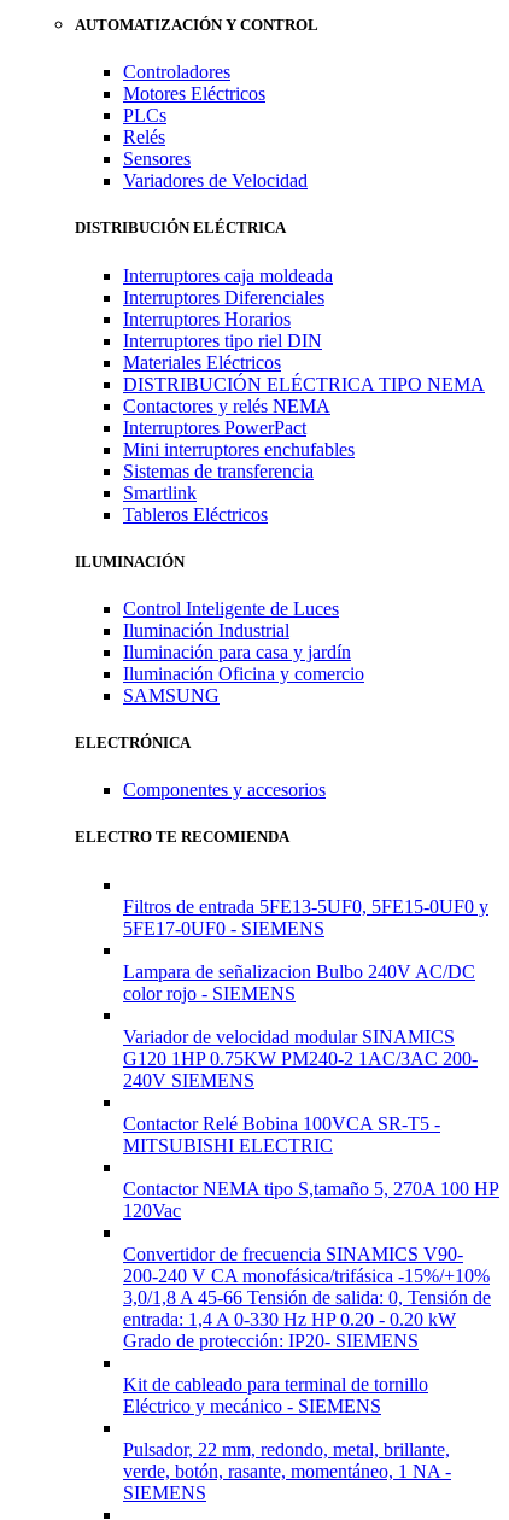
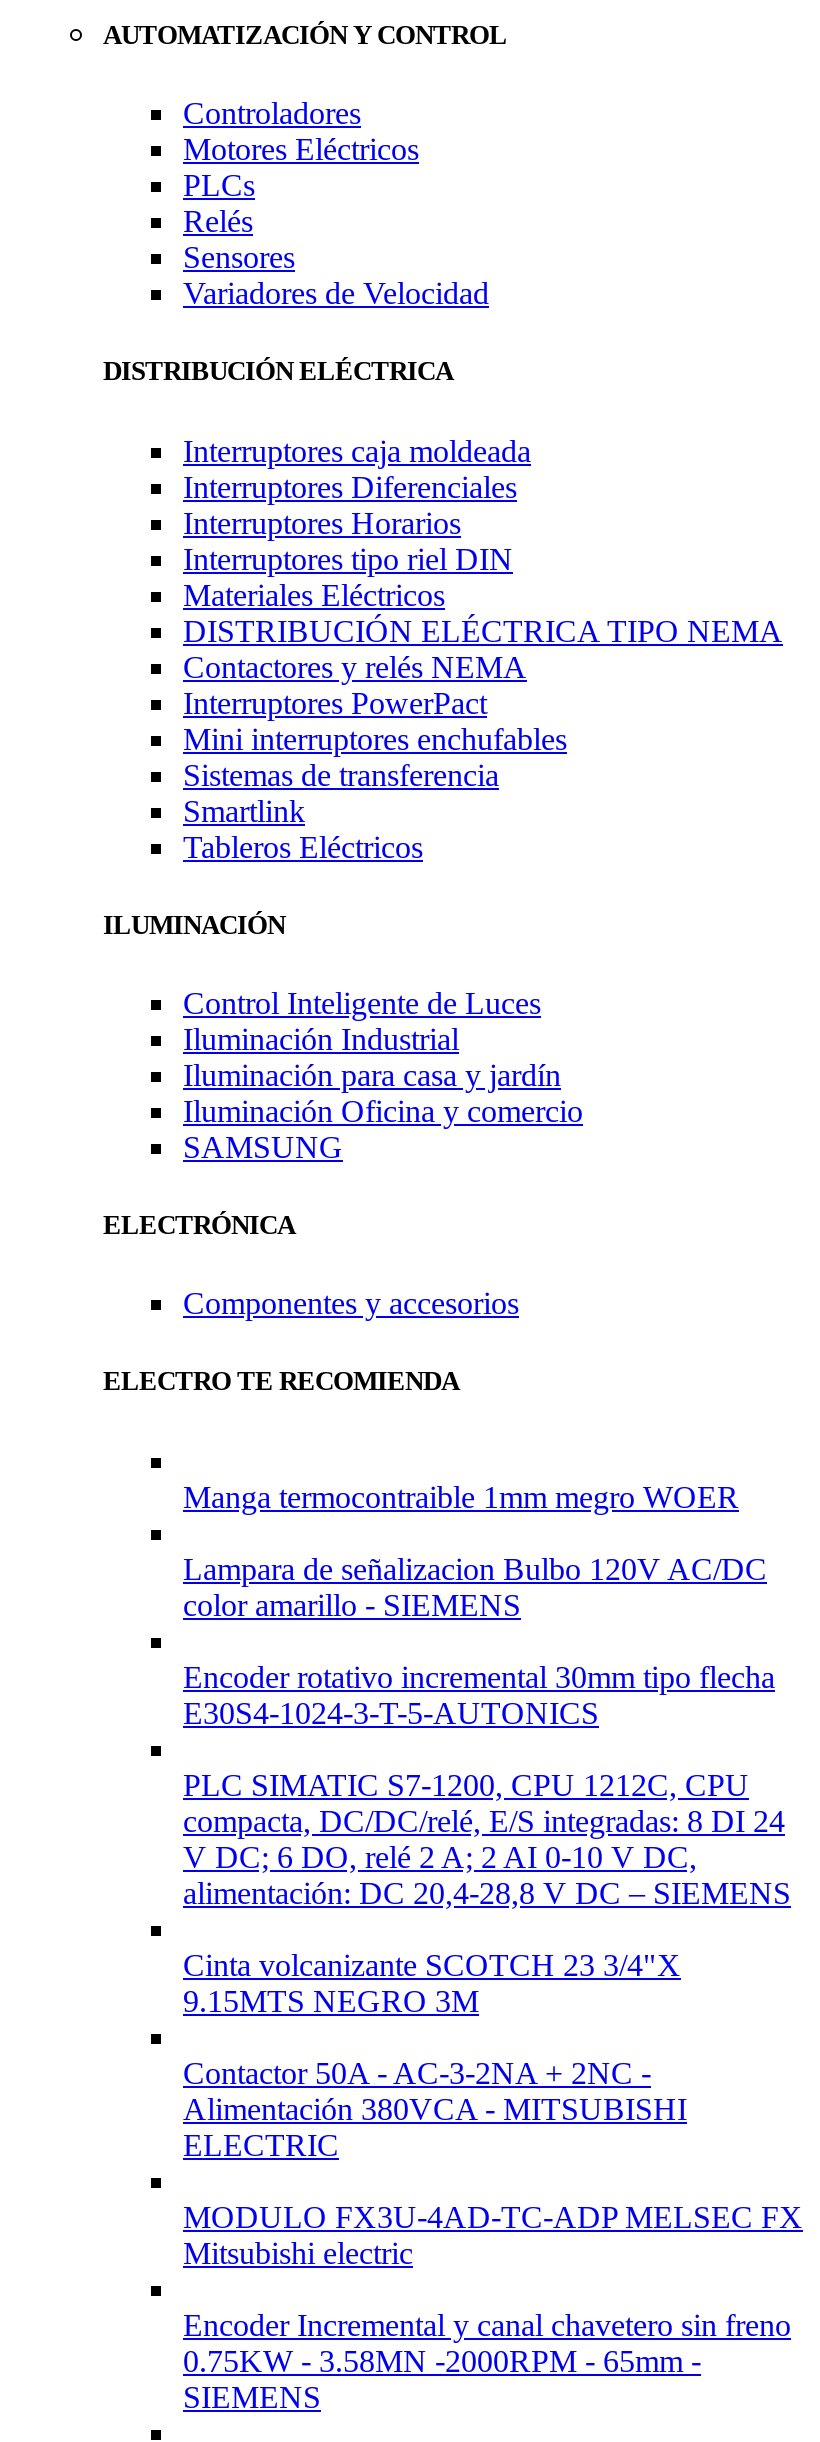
[123,896,488,938] Filtros de entrada 5FE13-5UF0, 5FE15-0UF0 y | 5FE17-0UF0 - SIEMENS -> [183,1479,739,1513] Manga termocontraible 1mm megro WOER
[123,961,475,1003] Lampara de señalizacion Bulbo 240V AC/DC | color rojo - SIEMENS -> [183,1551,767,1621] Lampara de señalizacion Bulbo 120V AC/DC | color amarillo - SIEMENS
[123,1026,478,1090] Variador de velocidad modular SINAMICS | G120 1HP 0.75KW PM240-2 1AC/3AC 200- | 240V SIEMENS -> [183,1659,775,1729] Encoder rotativo incremental 30mm tipo flecha | E30S4-1024-3-T-5-AUTONICS
[123,1113,440,1155] Contactor Relé Bobina 100VCA SR-T5 - | MITSUBISHI ELECTRIC -> [183,1767,791,1909] PLC SIMATIC S7-1200, CPU 1212C, CPU | compacta, DC/DC/relé, E/S integradas: 8 DI 24 | V DC; 6 DO, relé 2 A; 2 AI 0-10 V DC, | alimentación: DC 20,4-28,8 V DC – SIEMENS
[123,1178,499,1220] Contactor NEMA tipo S,tamaño 5, 270A 100 HP | 120Vac -> [183,1947,681,2017] Cinta volcanizante SCOTCH 23 3/4"X | 9.15MTS NEGRO 3M
[123,1243,491,1351] Convertidor de frecuencia SINAMICS V90- | 200-240 V CA monofásica/trifásica -15%/+10% | 3,0/1,8 A 45-66 Tensión de salida: 0, Tensión de | entrada: 1,4 A 0-330 Hz HP 0.20 - 0.20 kW | Grado de protección: IP20- SIEMENS -> [183,2055,687,2161] Contactor 50A - AC-3-2NA + 2NC - | Alimentación 380VCA - MITSUBISHI | ELECTRIC
[123,1374,428,1416] Kit de cableado para terminal de tornillo | Eléctrico y mecánico - SIEMENS -> [183,2199,803,2269] MODULO FX3U-4AD-TC-ADP MELSEC FX | Mitsubishi electric
[123,1439,451,1481] Pulsador, 22 mm, redondo, metal, brillante, | verde, botón, rasante, momentáneo, 1 NA - -> [183,2307,791,2377] Encoder Incremental y canal chavetero sin freno | 0.75KW - 3.58MN -2000RPM - 65mm -

